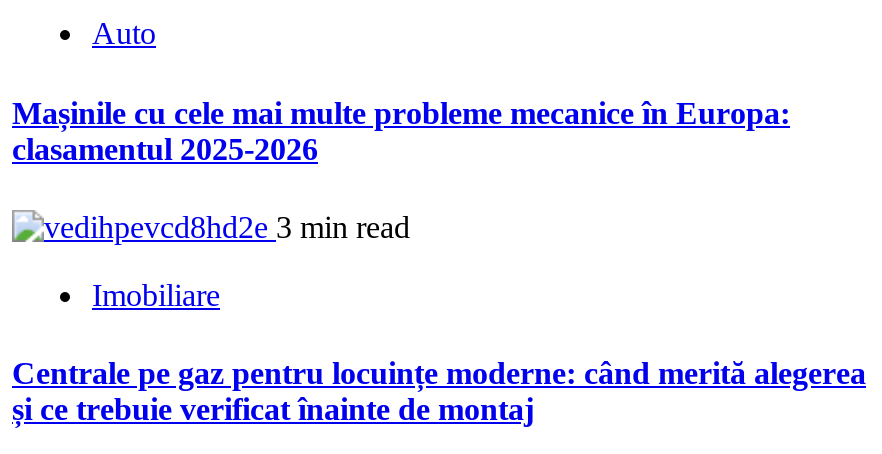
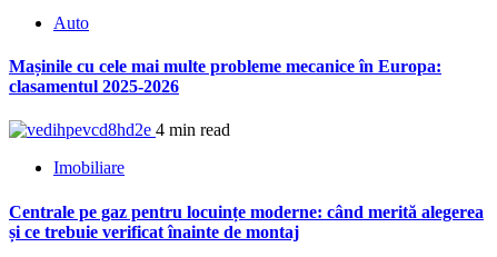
[276,210,410,244] 3 min read -> [156,120,230,139] 4 min read

